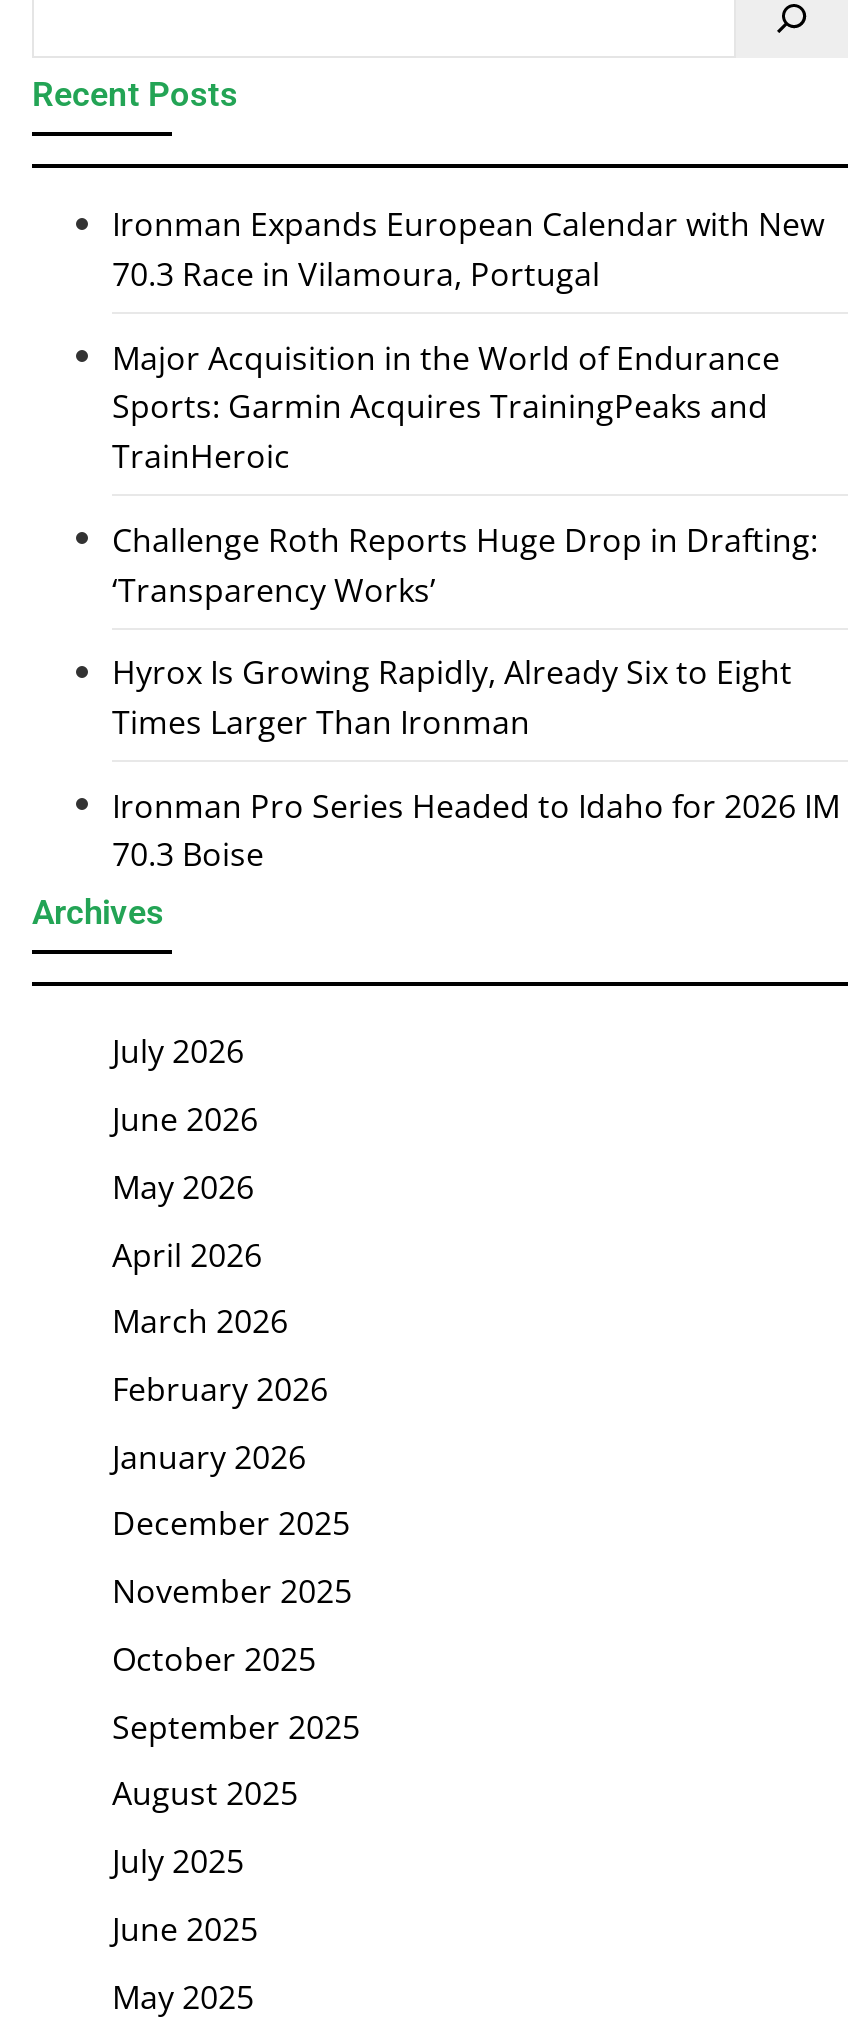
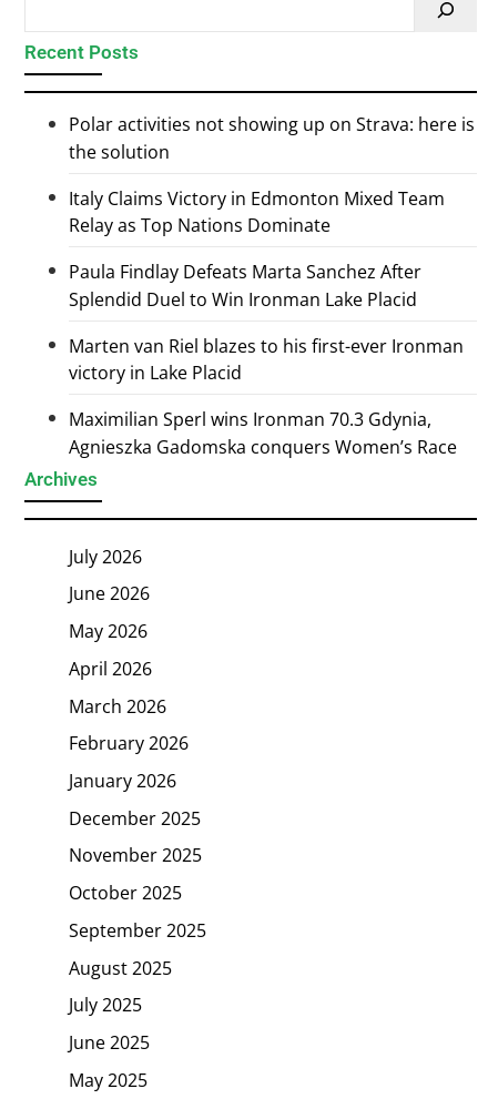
[112,202,824,296] Ironman Expands European Calendar with New | 70.3 Race in Vilamoura, Portugal -> [69,112,475,164] Polar activities not showing up on Strava: here is | the solution
[112,335,780,478] Major Acquisition in the World of Endurance | Sports: Garmin Acquires TrainingPeaks and | TrainHeroic -> [69,186,445,238] Italy Claims Victory in Edmonton Mixed Team | Relay as Top Nations Dominate
[112,518,818,611] Challenge Roth Reports Huge Drop in Drafting: | ‘Transparency Works’ -> [69,260,421,311] Paula Findlay Defeats Marta Sanchez After | Splendid Duel to Win Ironman Lake Placid
[112,651,792,744] Hyrox Is Growing Rapidly, Already Six to Eight | Times Larger Than Ironman -> [69,333,464,385] Marten van Riel blazes to his first-ever Ironman | victory in Lake Placid
[112,783,840,877] Ironman Pro Series Headed to Idaho for 2026 IM | 70.3 Boise -> [69,407,457,459] Maximilian Sperl wins Ironman 70.3 Gdynia, | Agnieszka Gadomska conquers Women’s Race

